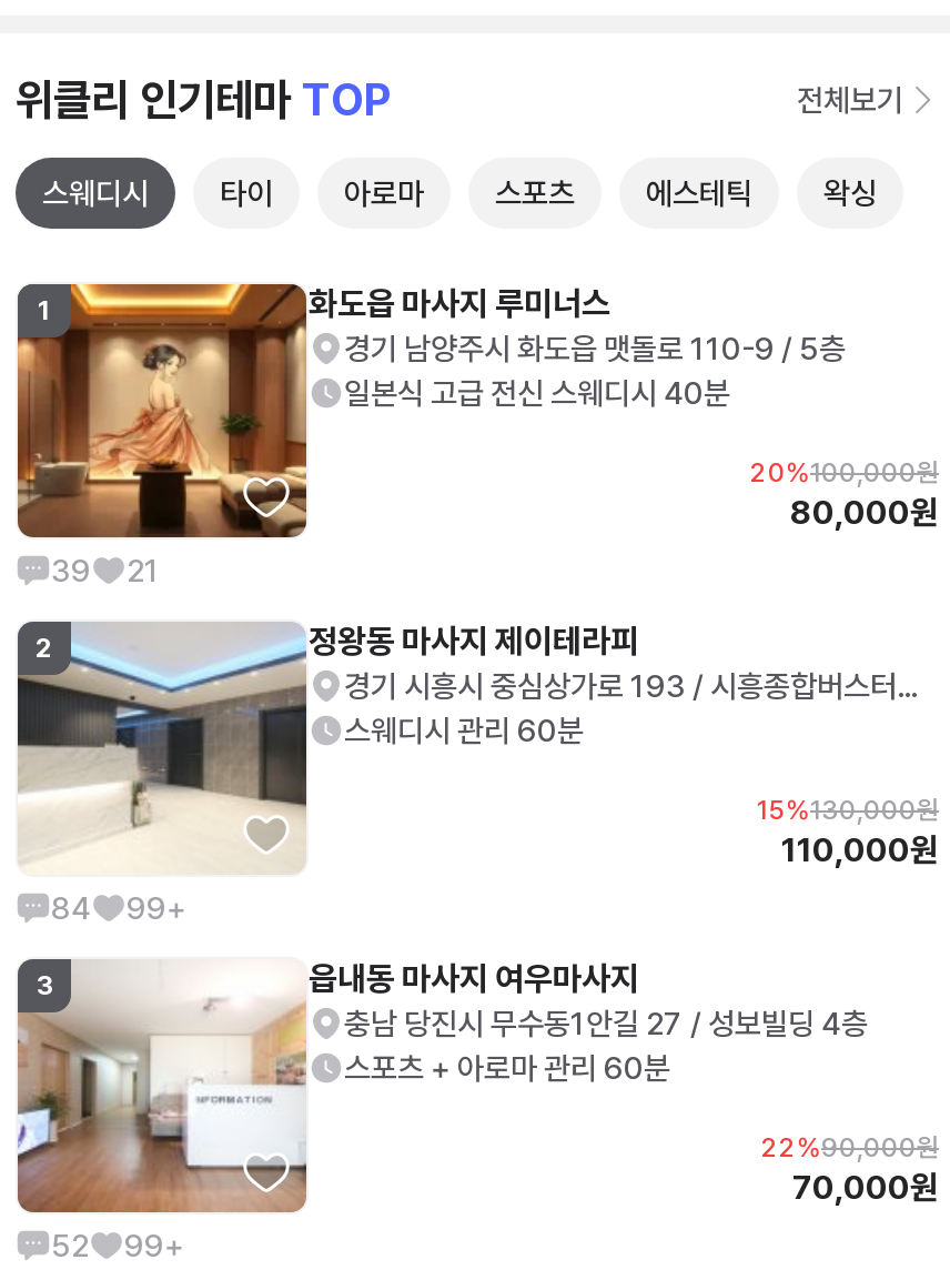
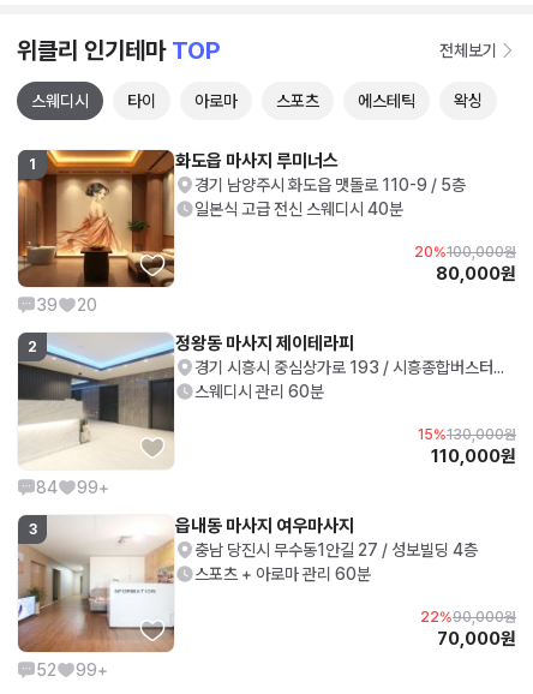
[51,554,160,590] 39 21 -> [36,295,97,315] 39 20

